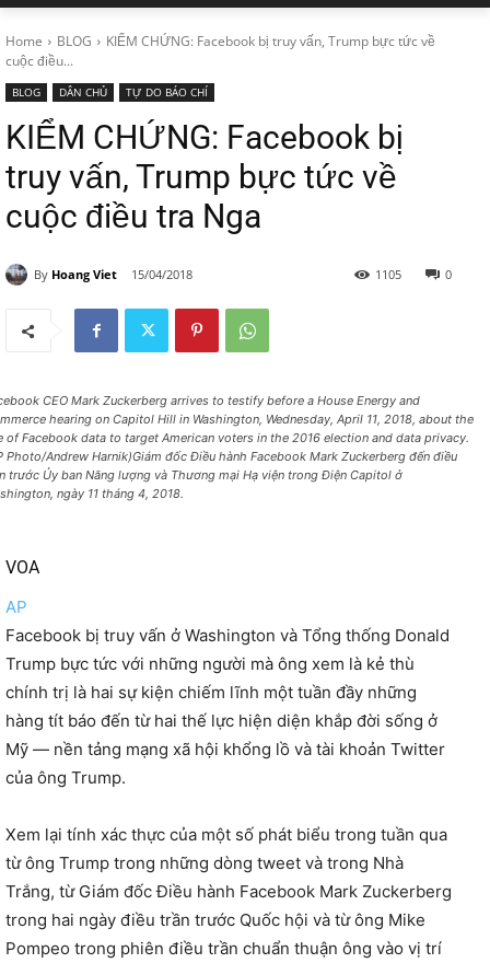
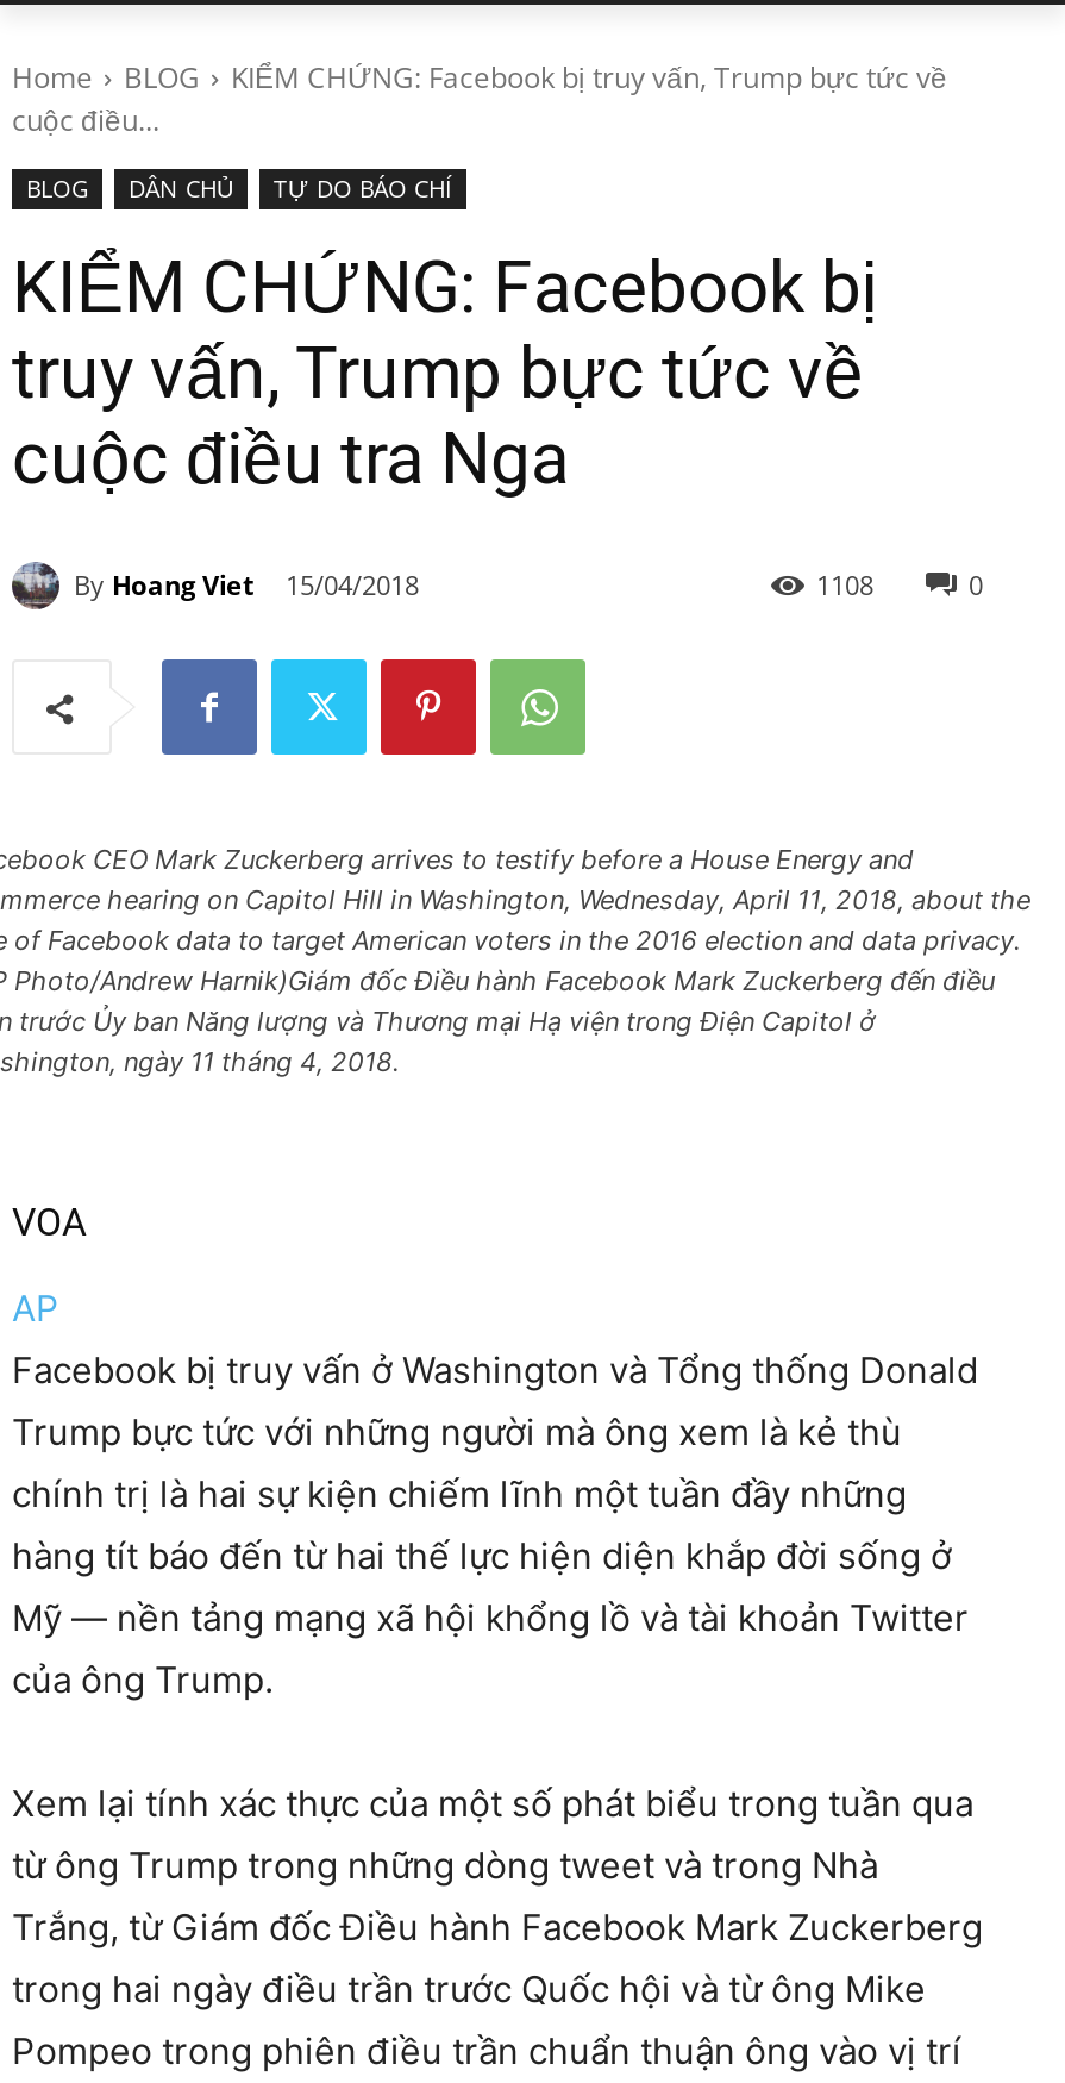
[375,266,401,282] 1105 -> [816,567,873,603] 1108

